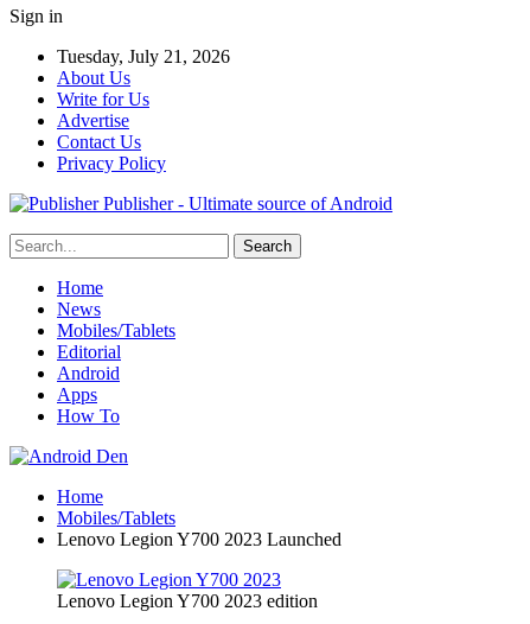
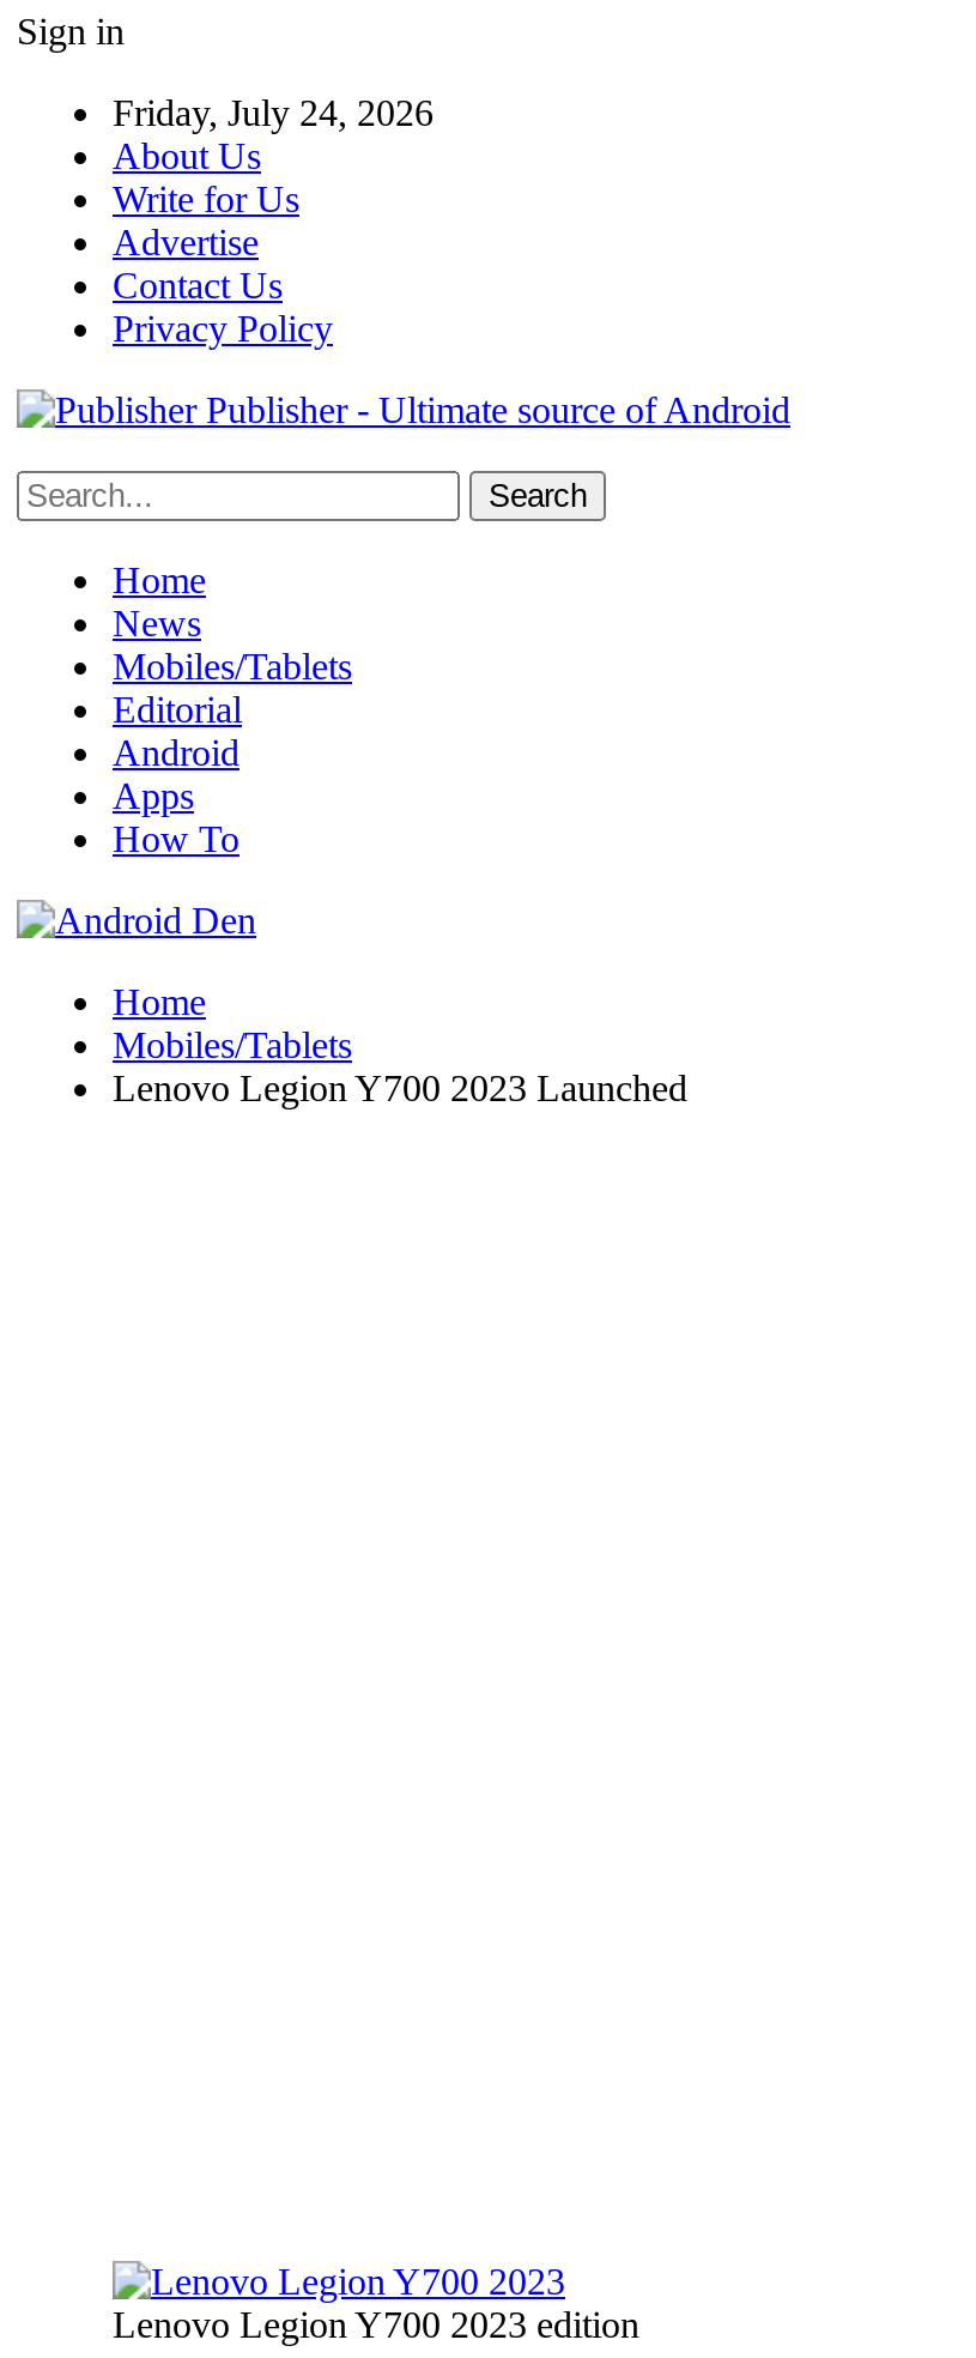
[57,46,230,66] Tuesday, July 21, 2026 -> [113,92,434,133] Friday, July 24, 2026

